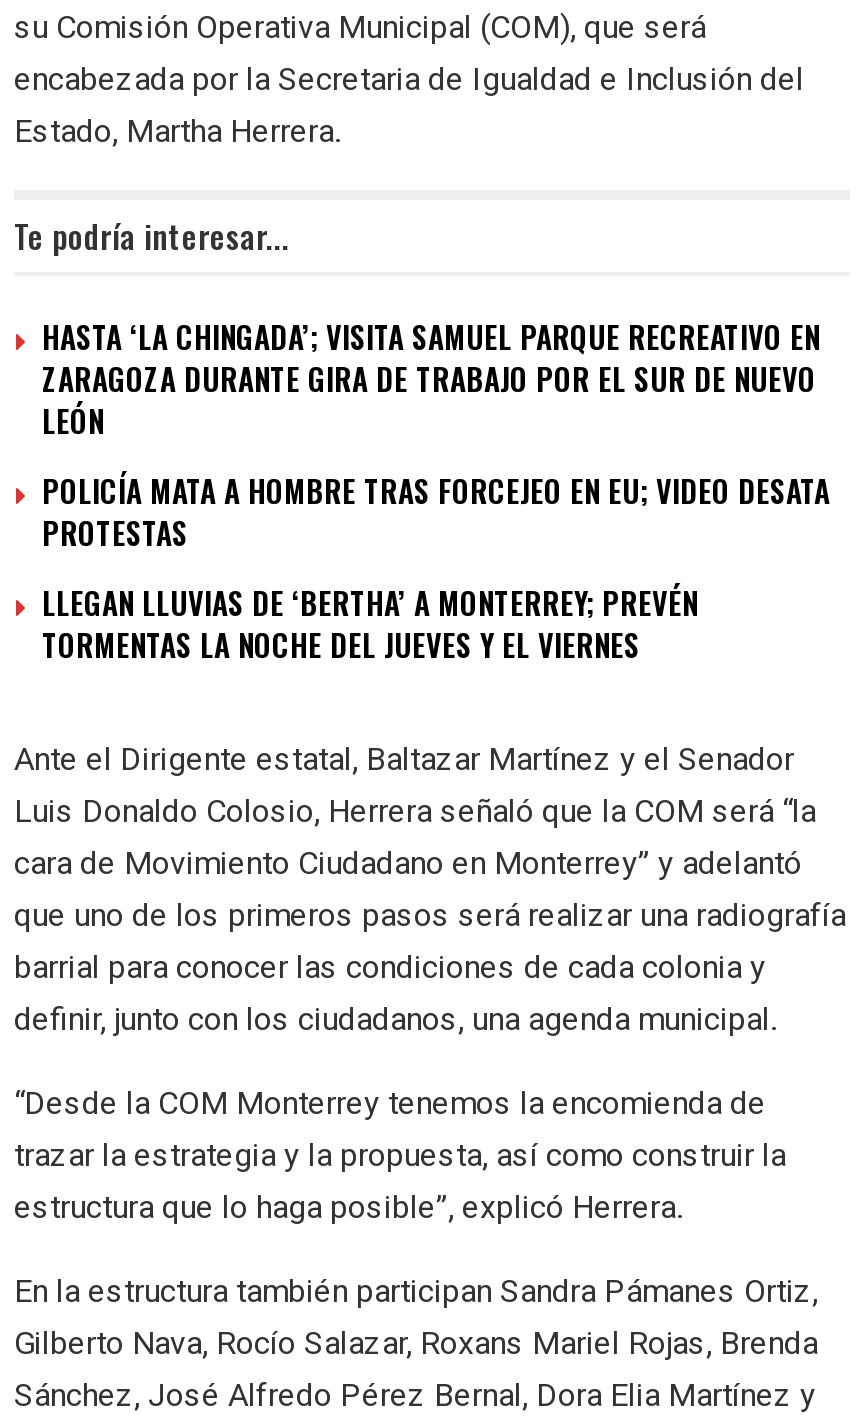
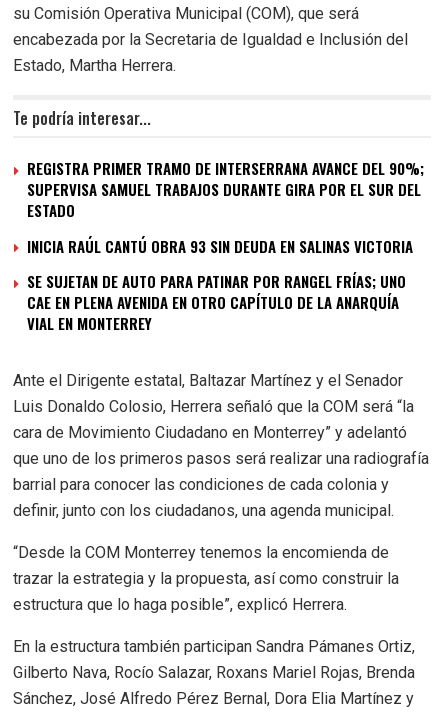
[42,314,820,442] HASTA ‘LA CHINGADA’; VISITA SAMUEL PARQUE RECREATIVO EN | ZARAGOZA DURANTE GIRA DE TRABAJO POR EL SUR DE NUEVO | LEÓN -> [27,157,424,221] REGISTRA PRIMER TRAMO DE INTERSERRANA AVANCE DEL 90%; | SUPERVISA SAMUEL TRABAJOS DURANTE GIRA POR EL SUR DEL | ESTADO
[42,468,830,554] POLICÍA MATA A HOMBRE TRAS FORCEJEO EN EU; VIDEO DESATA | PROTESTAS -> [27,235,413,257] INICIA RAÚL CANTÚ OBRA 93 SIN DEUDA EN SALINAS VICTORIA
[42,580,698,666] LLEGAN LLUVIAS DE ‘BERTHA’ A MONTERREY; PREVÉN | TORMENTAS LA NOCHE DEL JUEVES Y EL VIERNES -> [27,270,406,334] SE SUJETAN DE AUTO PARA PATINAR POR RANGEL FRÍAS; UNO | CAE EN PLENA AVENIDA EN OTRO CAPÍTULO DE LA ANARQUÍA | VIAL EN MONTERREY

